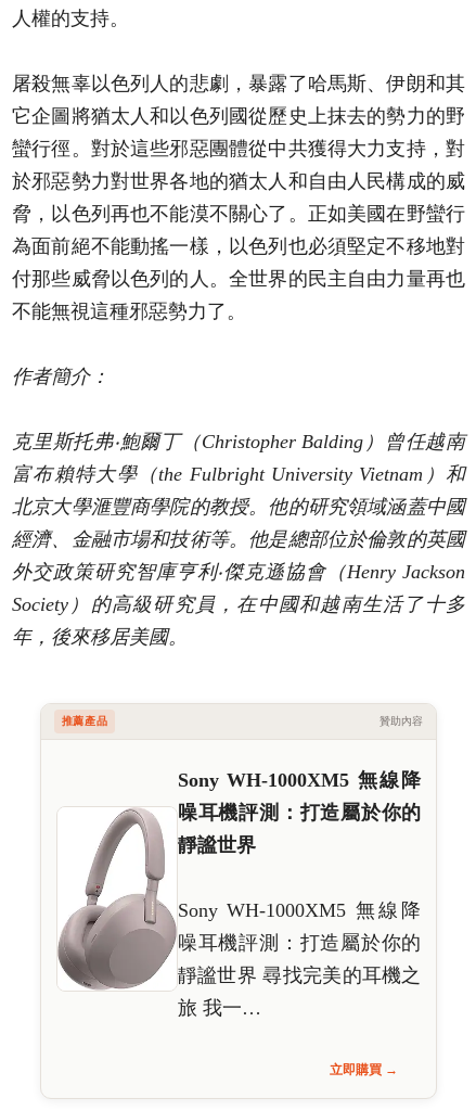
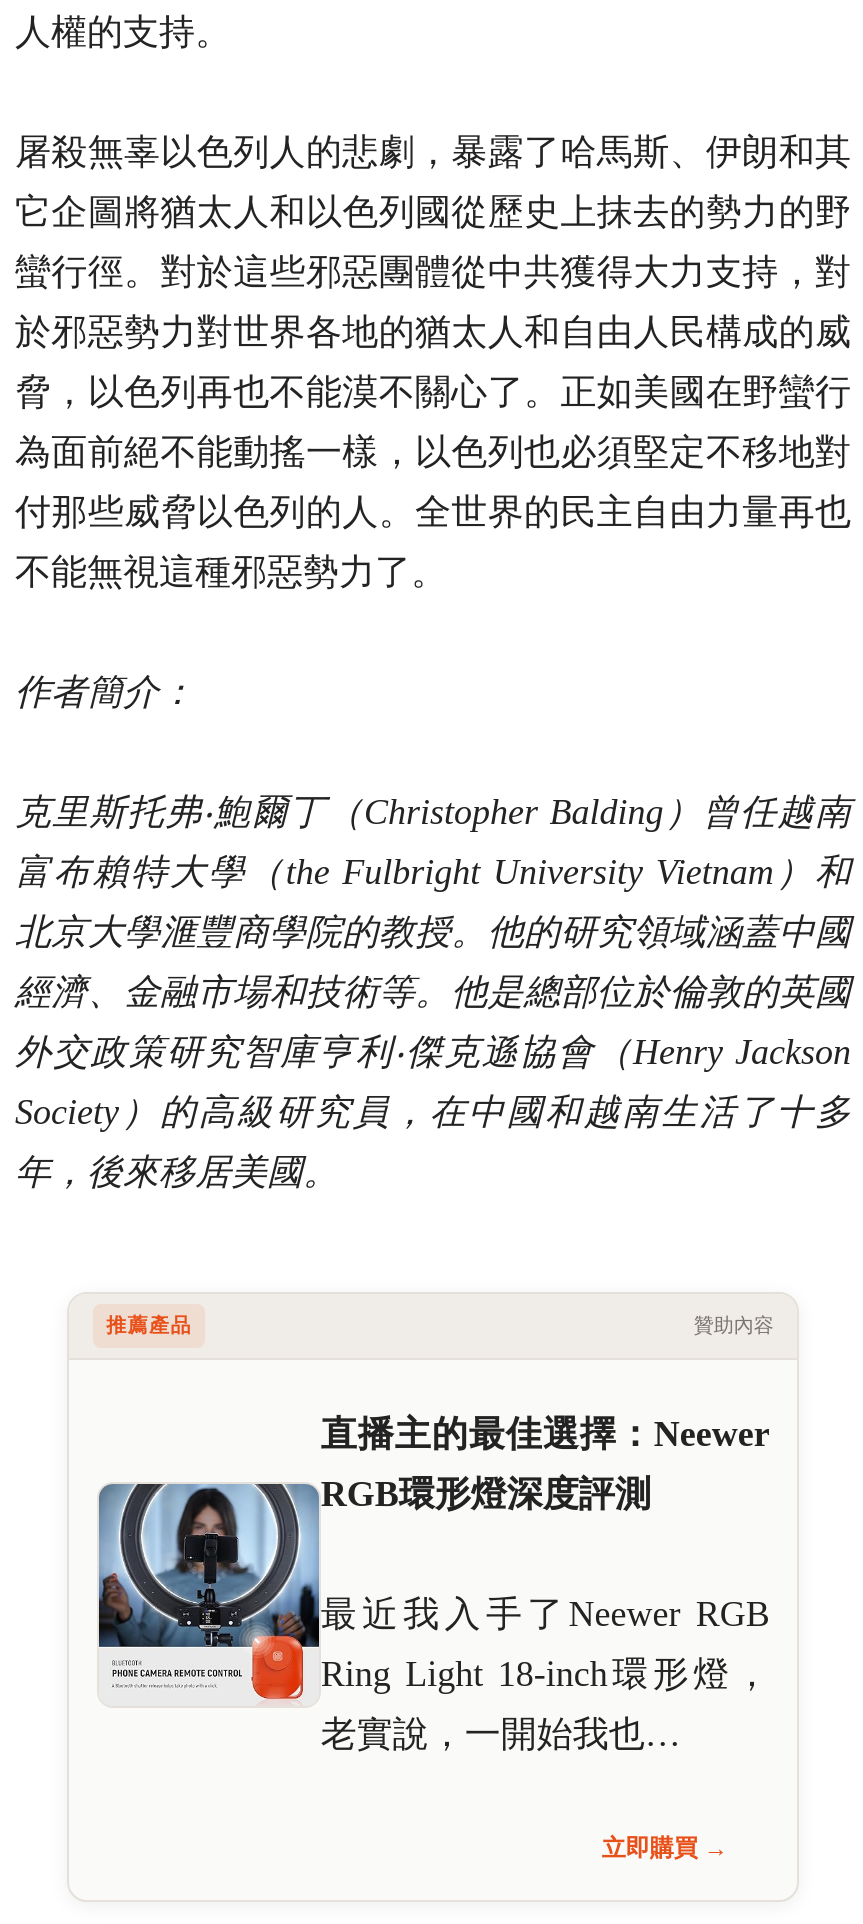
[57,769,421,1018] [image] | Sony WH-1000XM5 無線降 | 噪耳機評測：打造屬於你的 | 靜謐世界 | Sony WH-1000XM5 無線降 | 噪耳機評測：打造屬於你的 | 靜謐世界 尋找完美的耳機之 | 旅 我一… -> [97,1415,770,1755] [image] | 直播主的最佳選擇：Neewer | RGB環形燈深度評測 | 最近我入手了Neewer RGB | Ring Light 18-inch環形燈， | 老實說，一開始我也…

